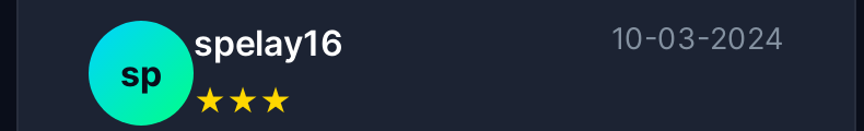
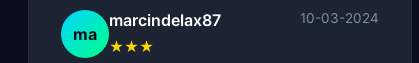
[194,22,342,65] spelay16 -> [109,10,221,30] marcindelax87
[120,52,162,96] sp -> [73,24,97,44] ma

